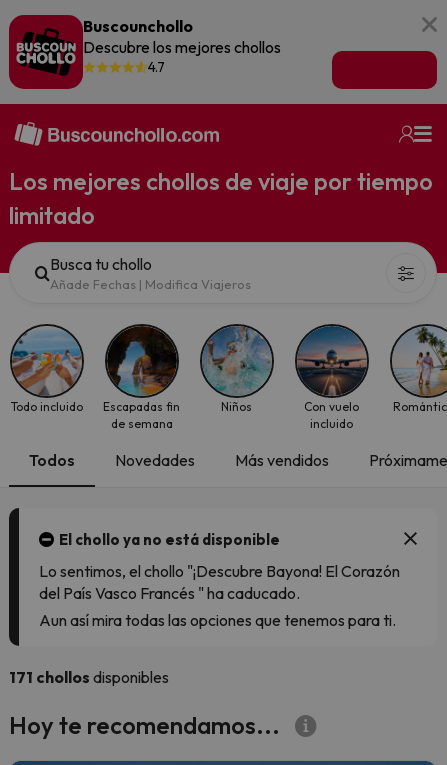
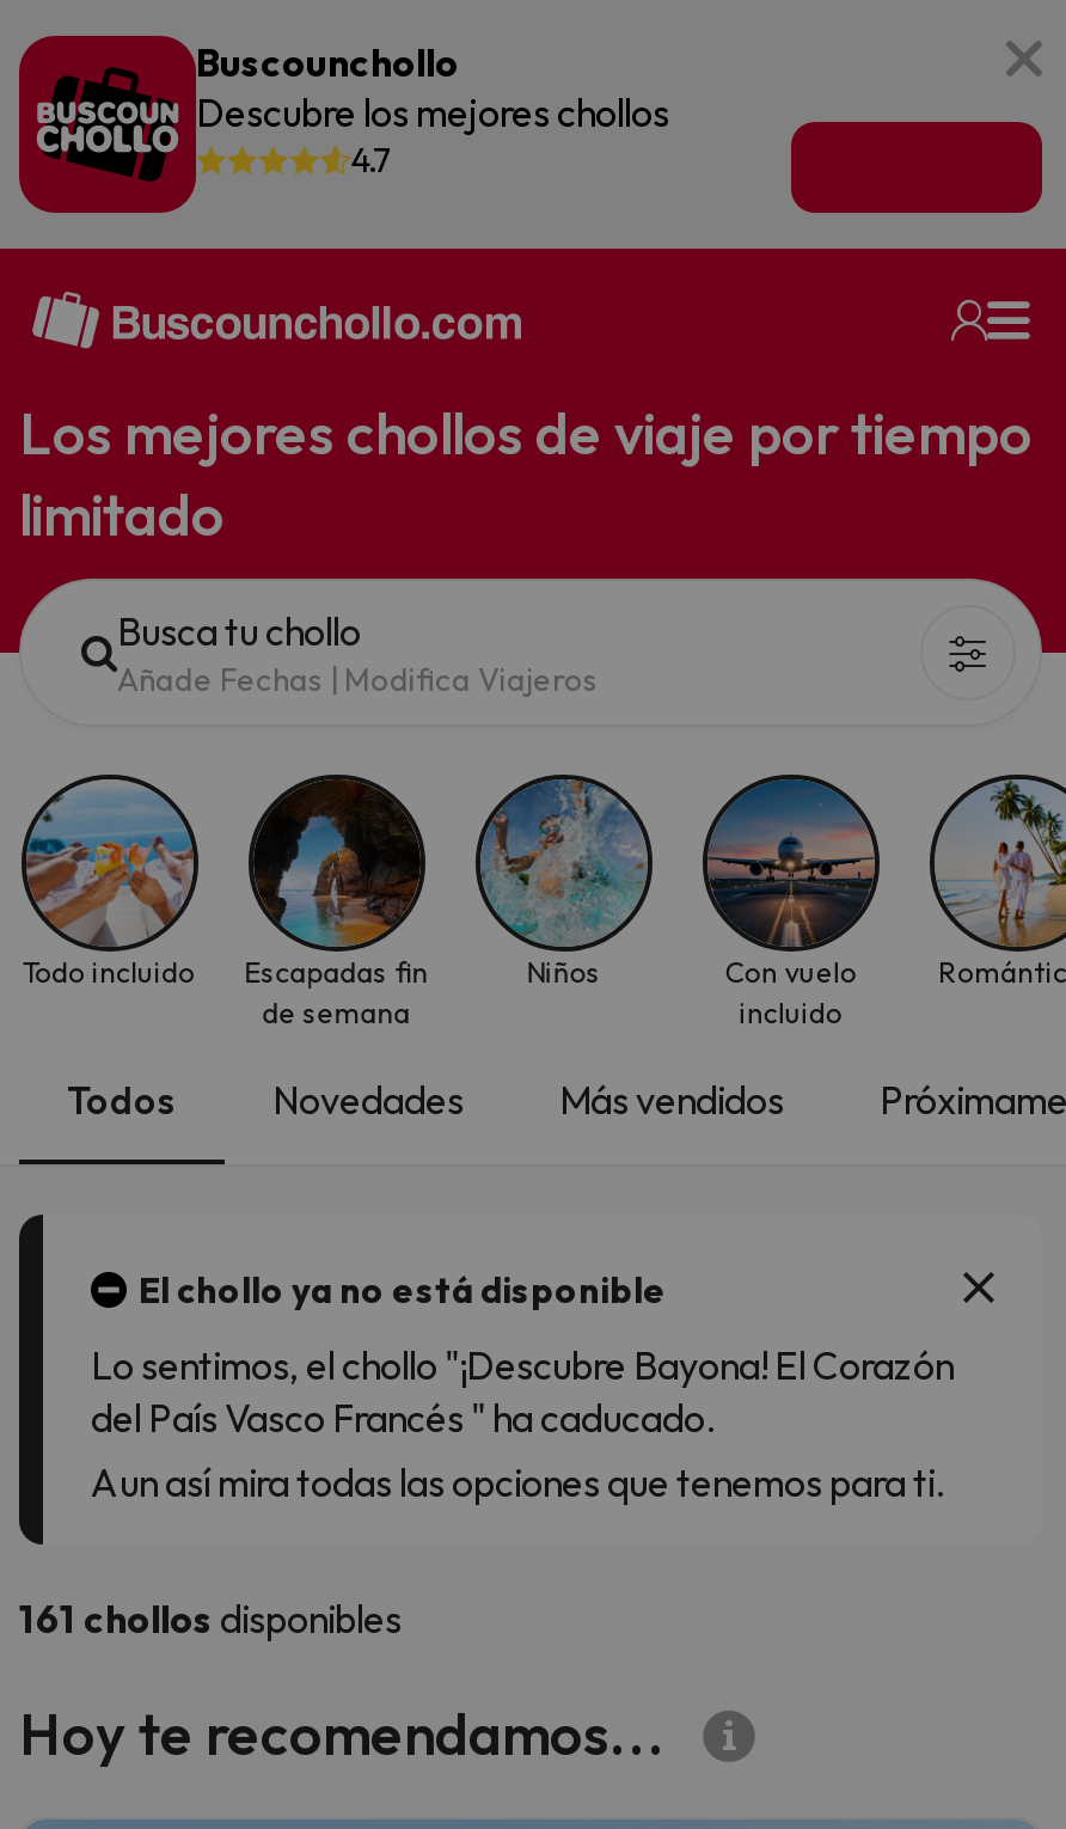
[9,667,169,687] 171 chollos disponibles -> [19,1595,402,1643] 161 chollos disponibles

